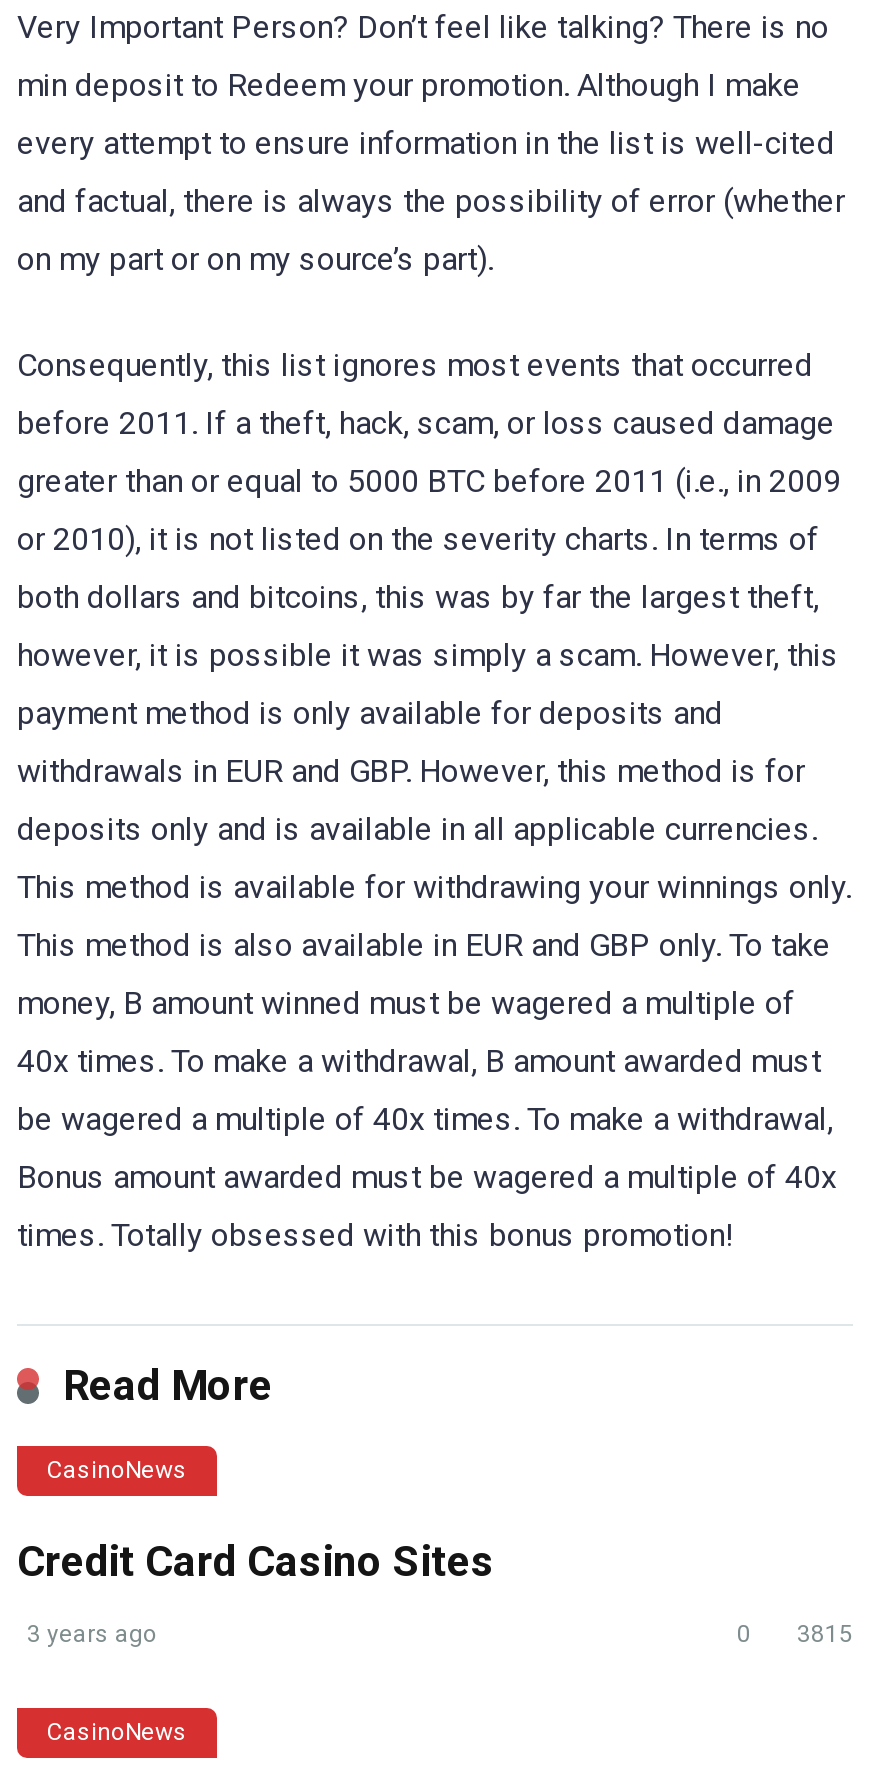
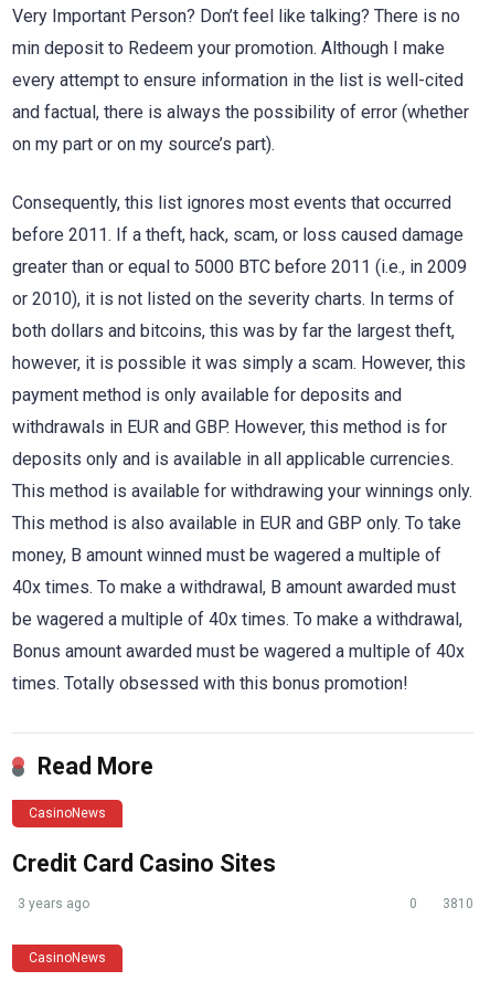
[737,1619,853,1647] 0 3815 -> [409,895,473,911] 0 3810

